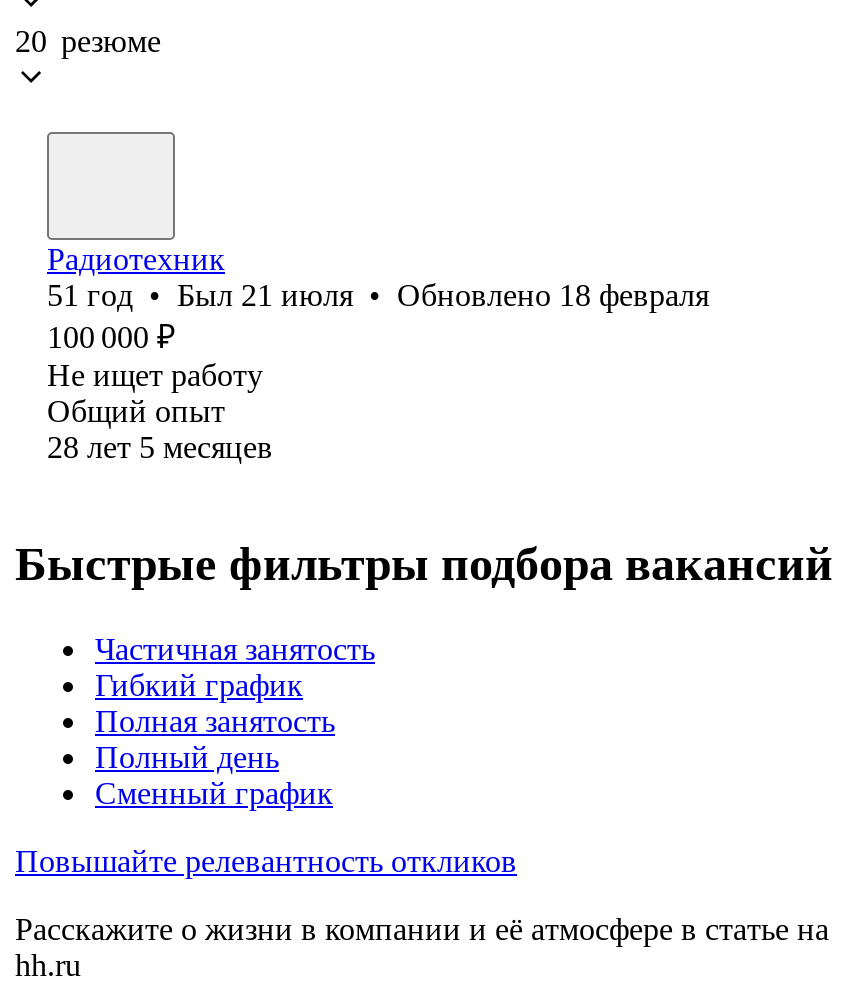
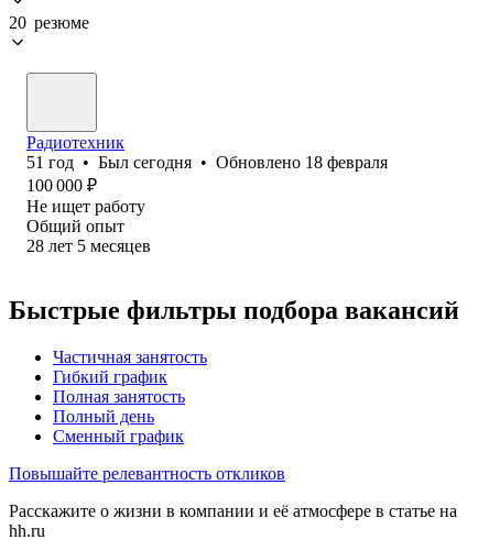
[47,278,709,312] 51 год • Был 21 июля • Обновлено 18 февраля -> [26,153,388,171] 51 год • Был сегодня • Обновлено 18 февраля

